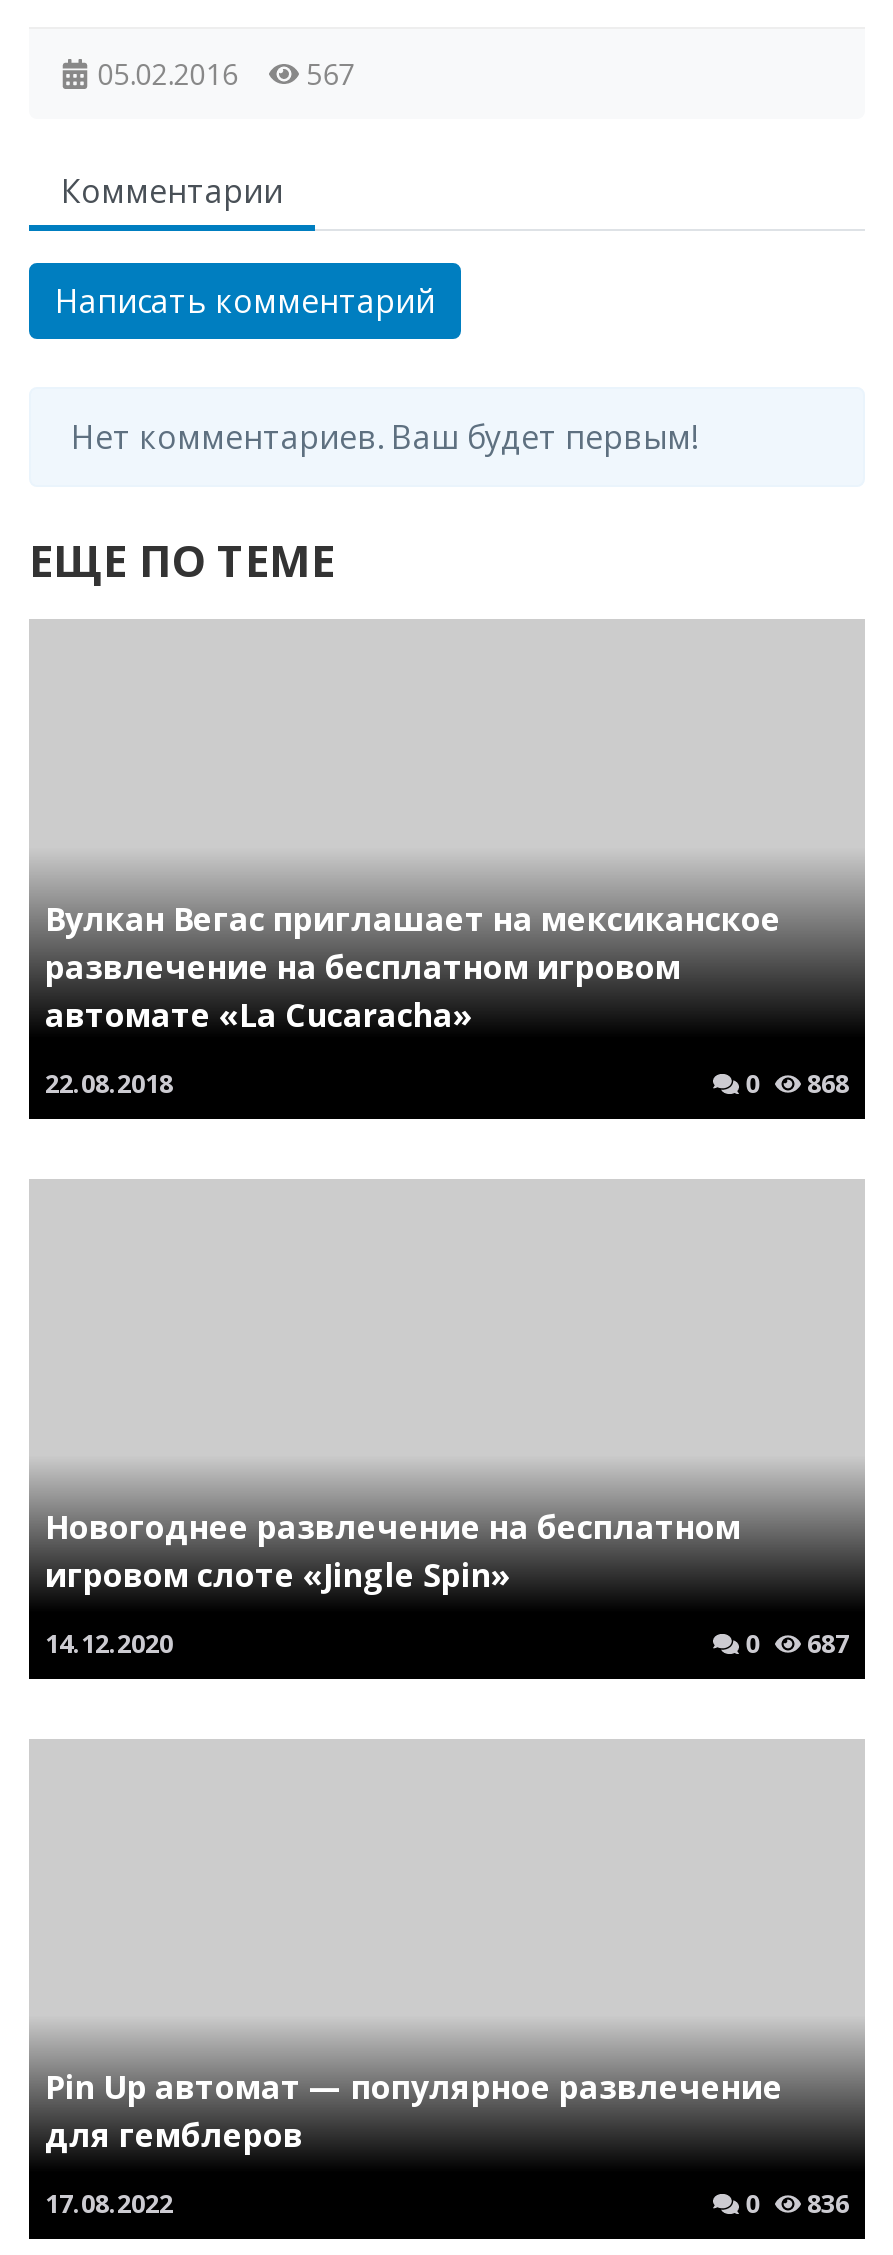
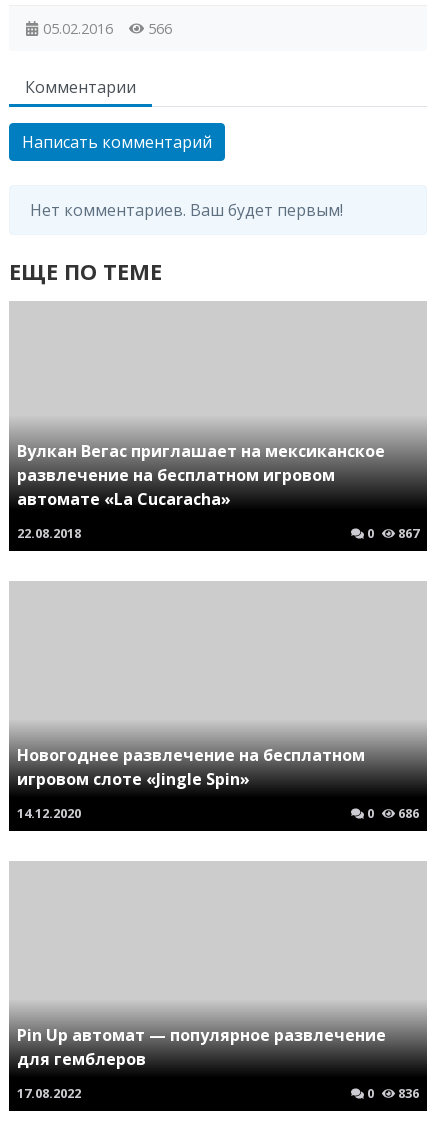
[98,55,355,93] 05.02.2016 567 -> [43,19,172,38] 05.02.2016 566
[739,1065,849,1101] 0 868 -> [364,524,419,542] 0 867
[739,1625,849,1661] 0 687 -> [364,804,419,822] 0 686

